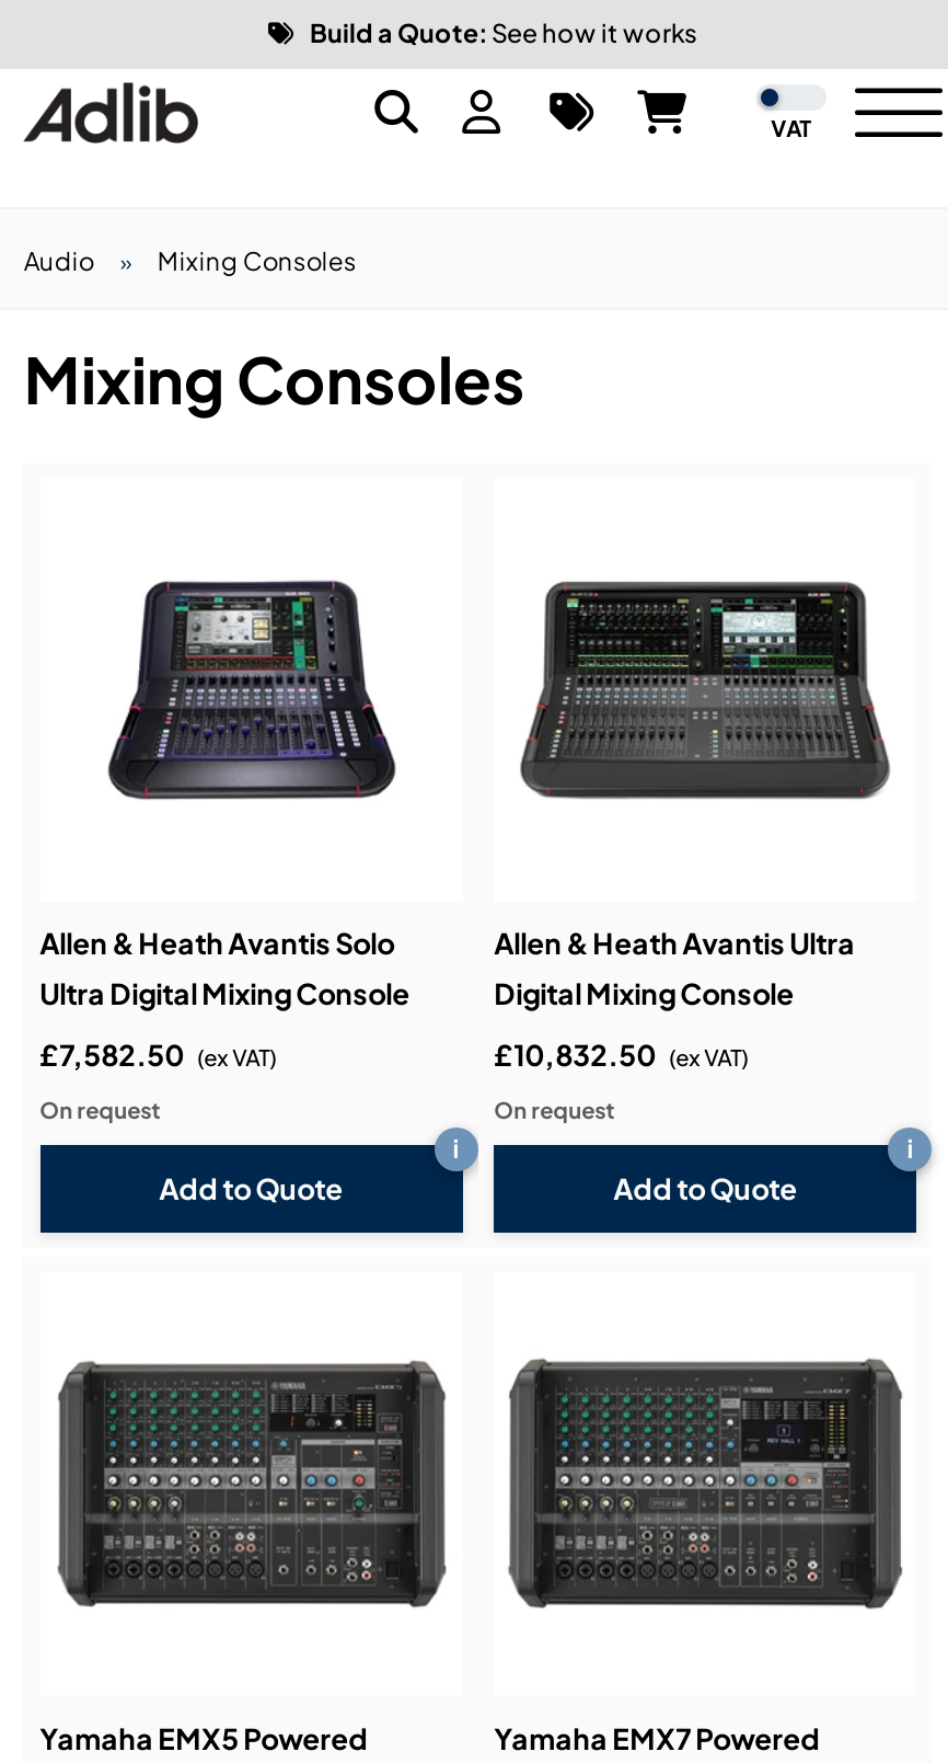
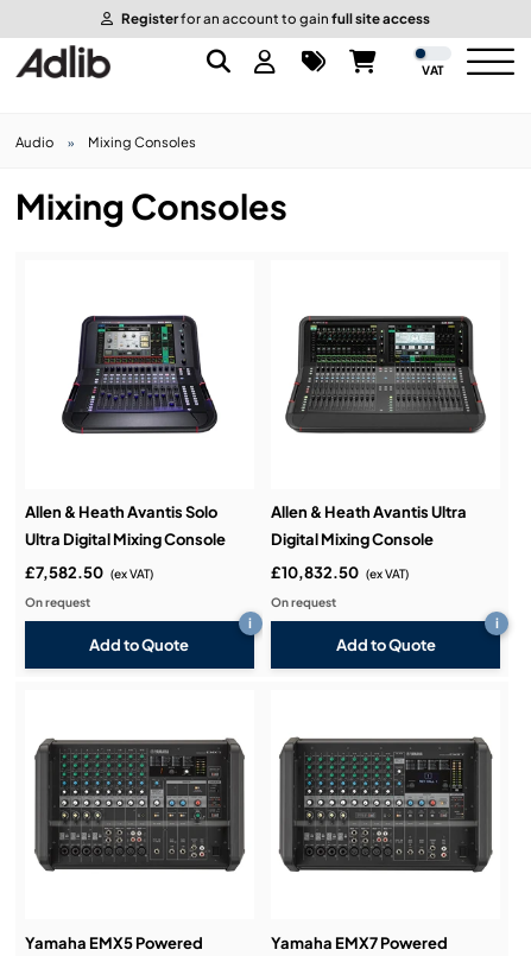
[310,16,697,49] Build a Quote: See how it works -> [121,10,429,27] Registerfor an account to gain full site access

